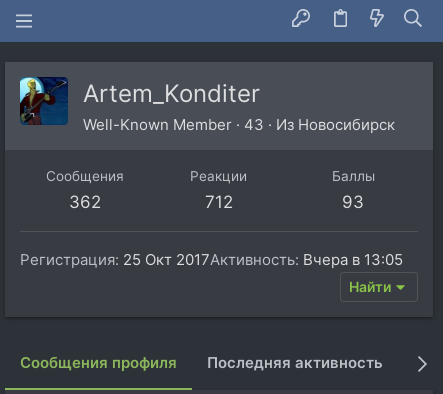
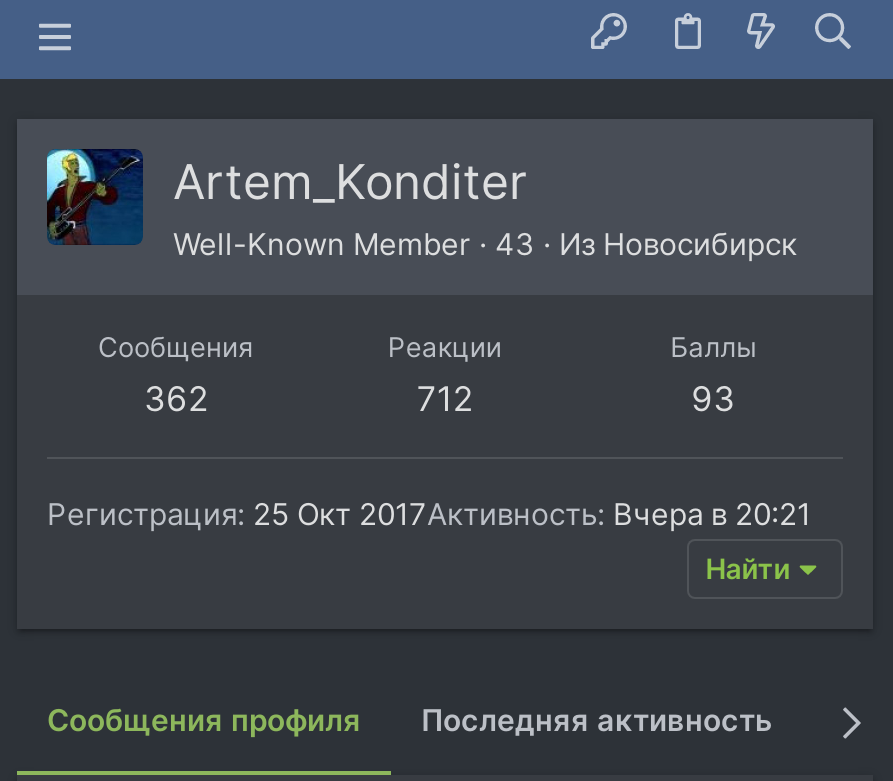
[20,250,403,269] Регистрация 25 Окт 2017Активность Вчера в 13:05 -> [47,495,811,533] Регистрация 25 Окт 2017Активность Вчера в 20:21

